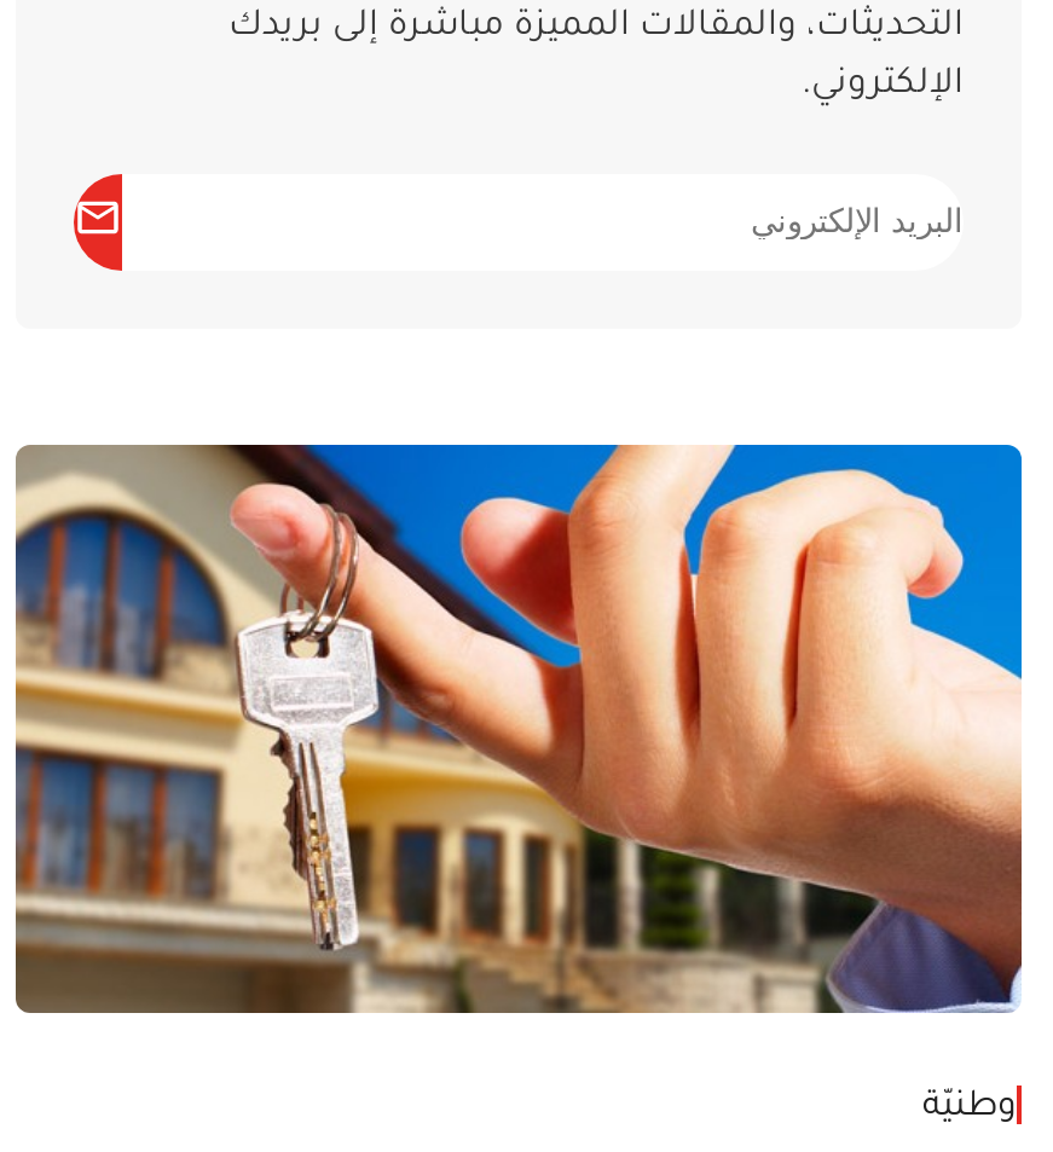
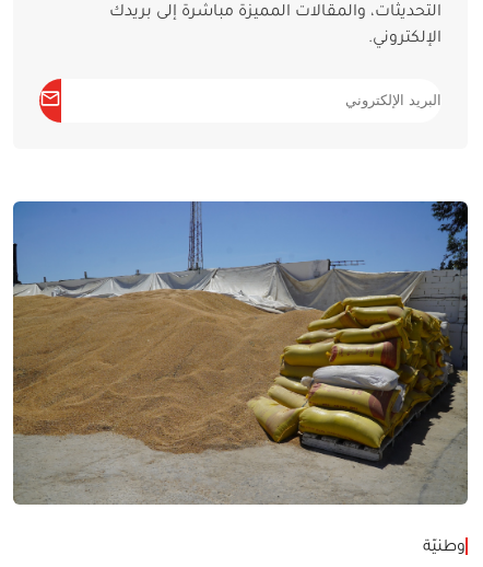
[16,442,1024,1013] [image] -> [12,200,469,505] [image]

